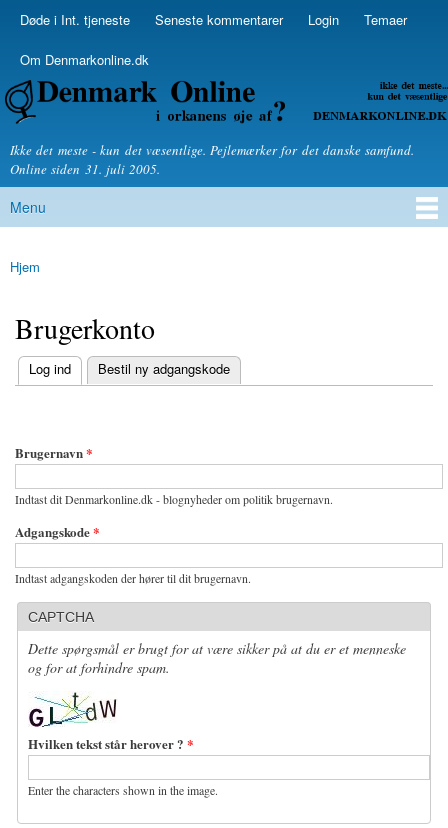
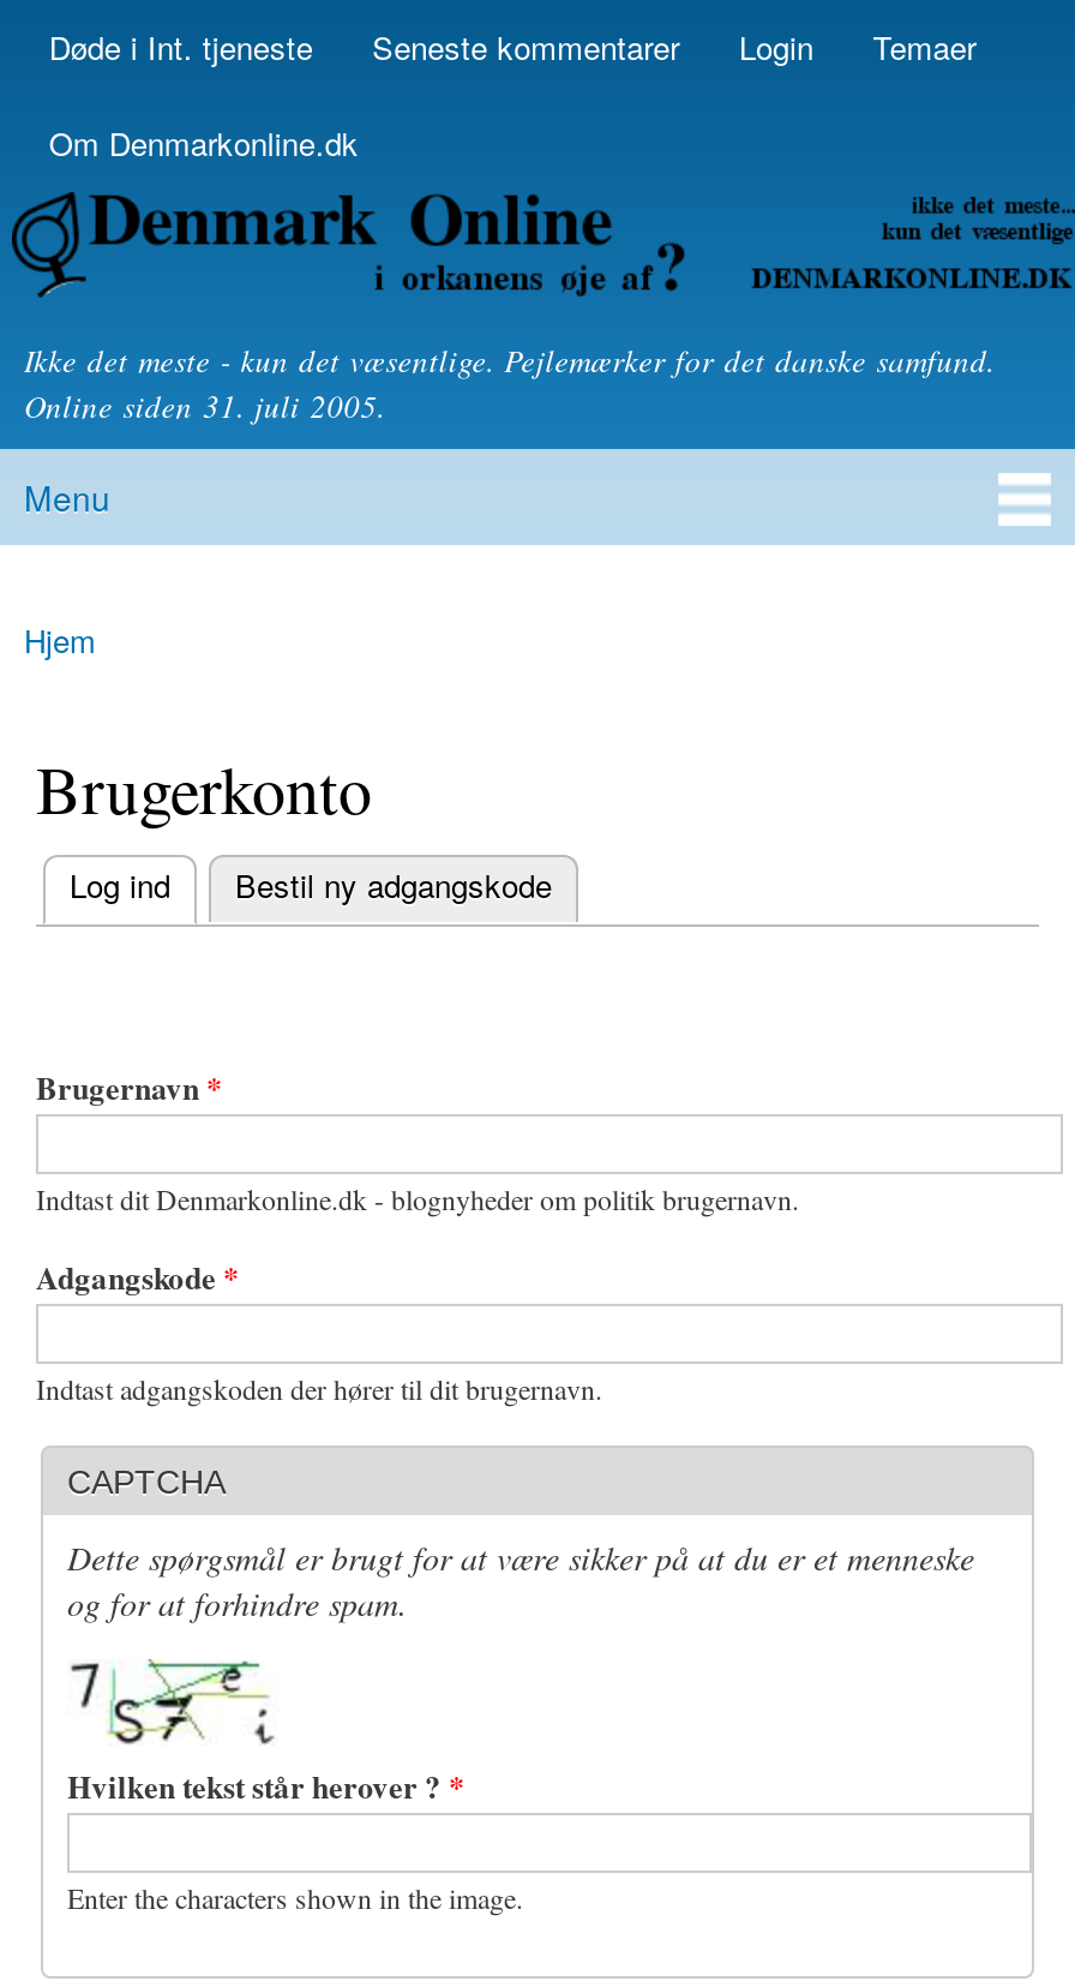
[28,692,117,728] [image] -> [70,1659,278,1746] [image]

